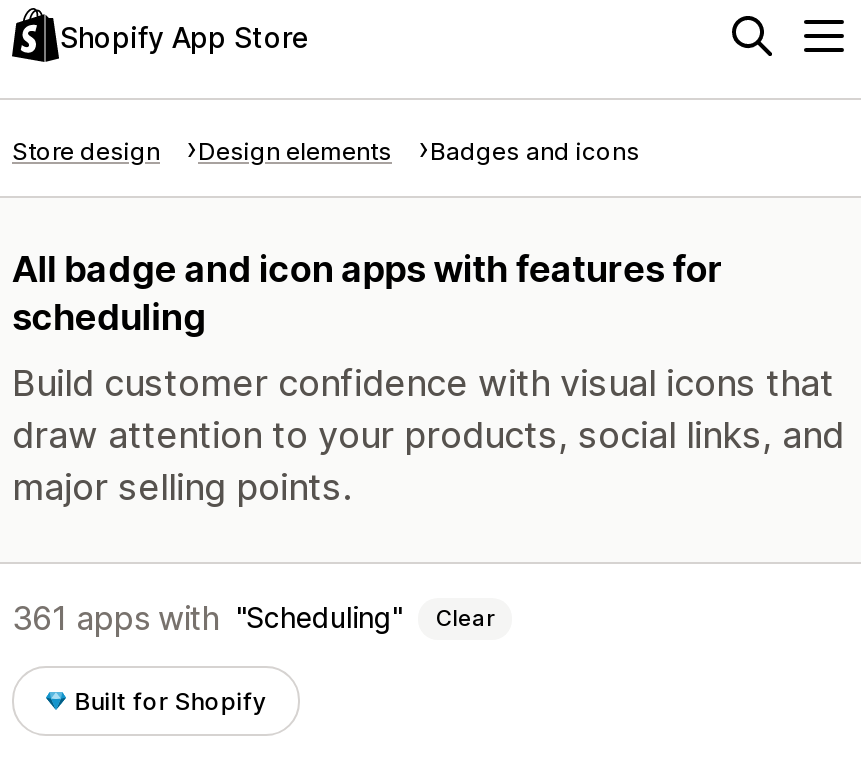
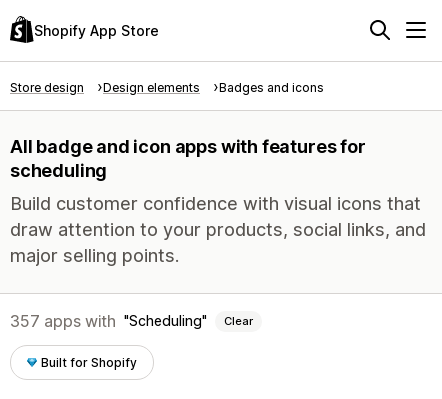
[12,598,494,638] 361 apps with Scheduling Clear -> [10,311,253,331] 357 apps with Scheduling Clear

